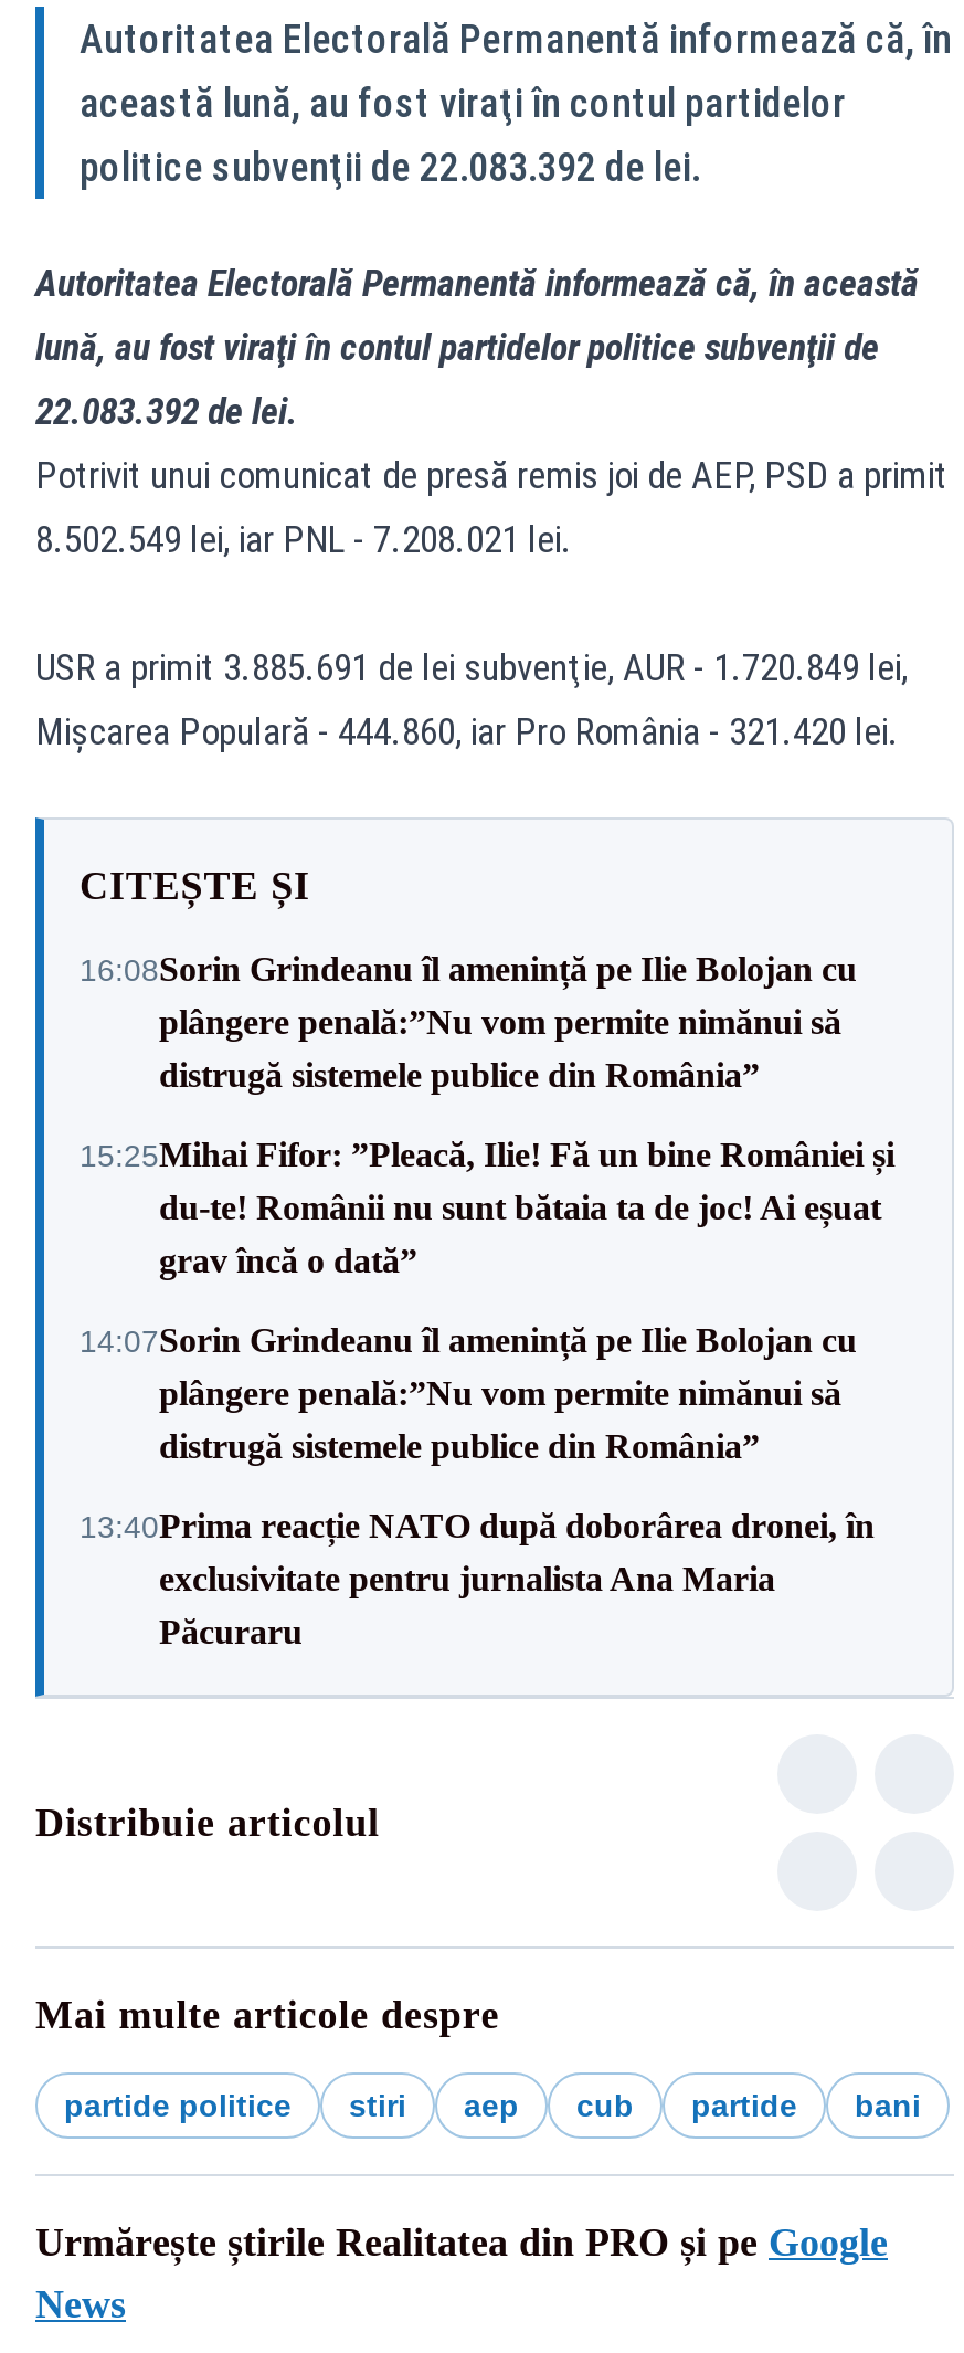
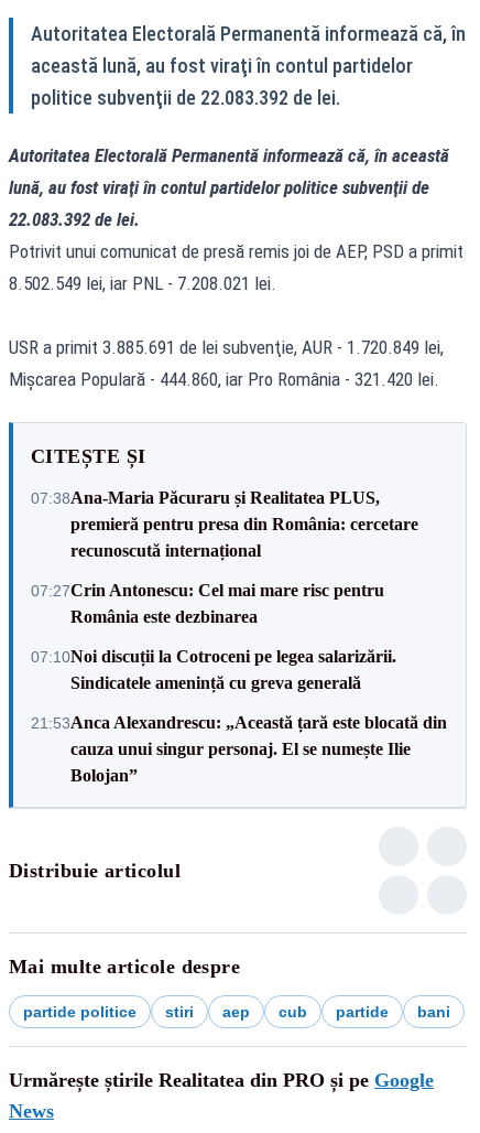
[80,950,857,1094] 16:08Sorin Grindeanu îl amenință pe Ilie Bolojan cu | plângere penală:”Nu vom permite nimănui să | distrugă sistemele publice din România” -> [31,488,418,559] 07:38Ana-Maria Păcuraru și Realitatea PLUS, | premieră pentru presa din România: cercetare | recunoscută internațional
[80,1136,894,1279] 15:25Mihai Fifor: ”Pleacă, Ilie! Fă un bine României și | du-te! Românii nu sunt bătaia ta de joc! Ai eșuat | grav încă o dată” -> [31,580,384,625] 07:27Crin Antonescu: Cel mai mare risc pentru | România este dezbinarea
[80,1321,857,1465] 14:07Sorin Grindeanu îl amenință pe Ilie Bolojan cu | plângere penală:”Nu vom permite nimănui să | distrugă sistemele publice din România” -> [31,646,396,692] 07:10Noi discuții la Cotroceni pe legea salarizării. | Sindicatele amenință cu greva generală
[80,1507,875,1650] 13:40Prima reacție NATO după doborârea dronei, în | exclusivitate pentru jurnalista Ana Maria | Păcuraru -> [31,713,447,784] 21:53Anca Alexandrescu: „Această țară este blocată din | cauza unui singur personaj. El se numește Ilie | Bolojan”

